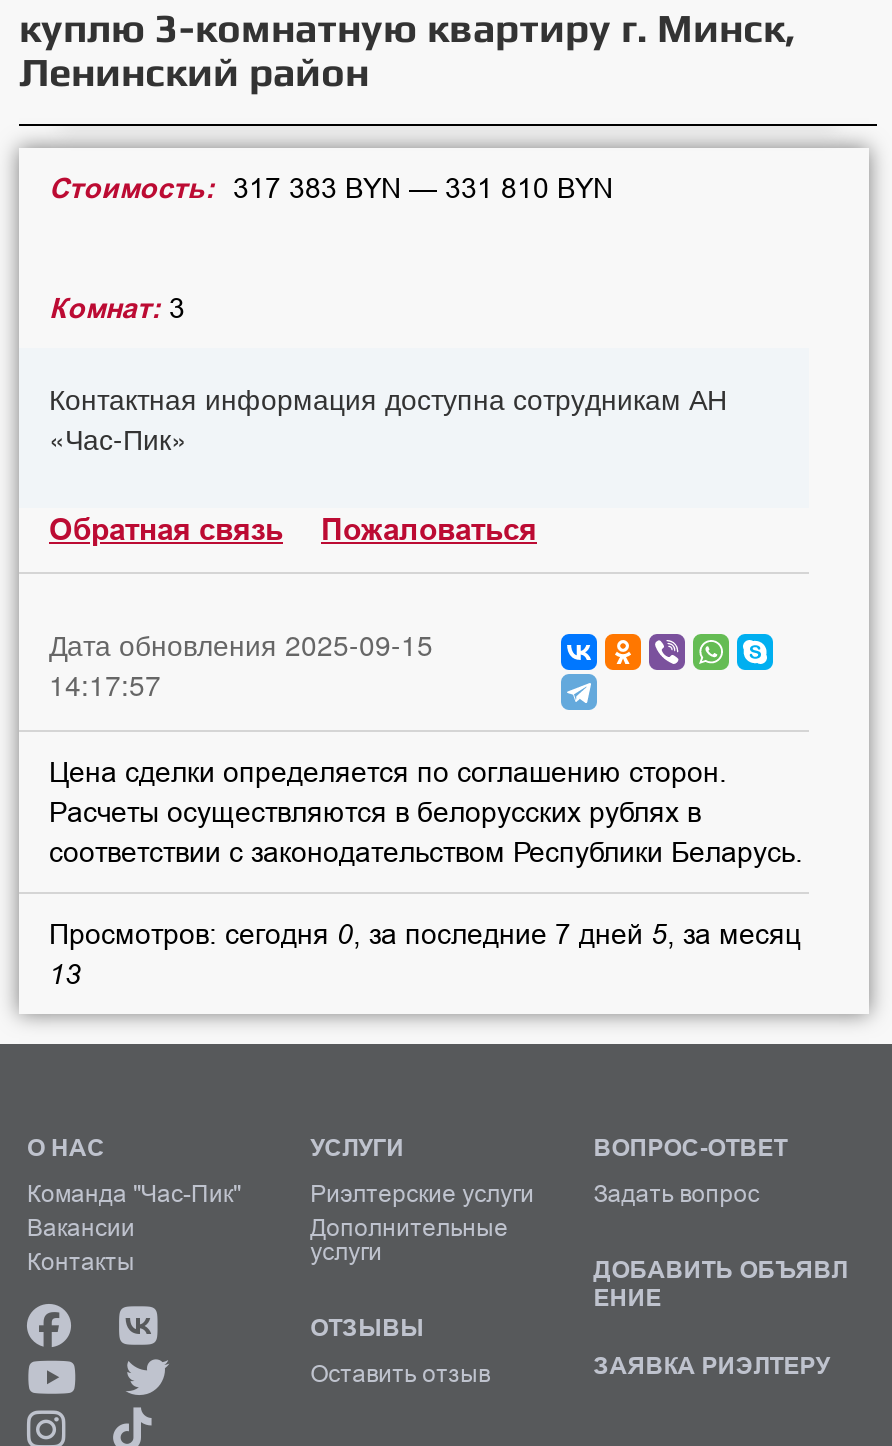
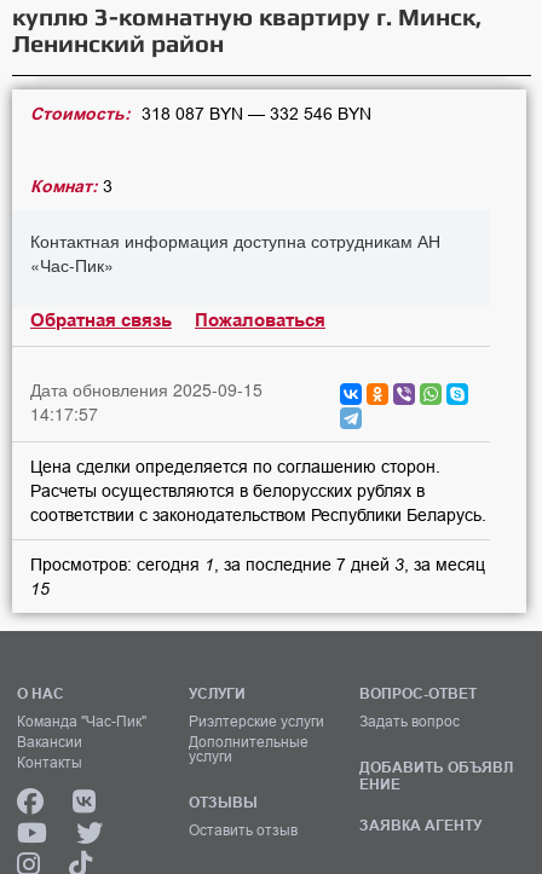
[49,171,613,203] Стоимость: 317 383 BYN — 331 810 BYN -> [30,104,371,123] Стоимость: 318 087 BYN — 332 546 BYN
[49,917,801,949] Просмотров: сегодня 0, за последние 7 дней 5, за месяц -> [30,555,485,574] Просмотров: сегодня 1, за последние 7 дней 3, за месяц
[49,957,81,989] 13 -> [30,579,50,598] 15
[593,1349,829,1379] ЗАЯВКА РИЭЛТЕРУ -> [360,816,482,834] ЗАЯВКА АГЕНТУ

